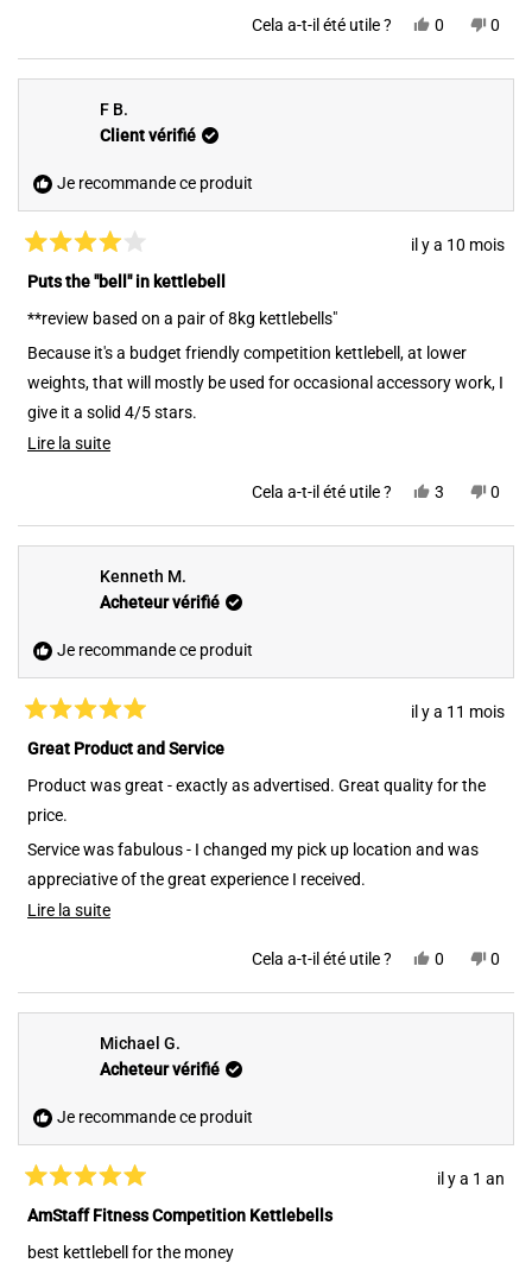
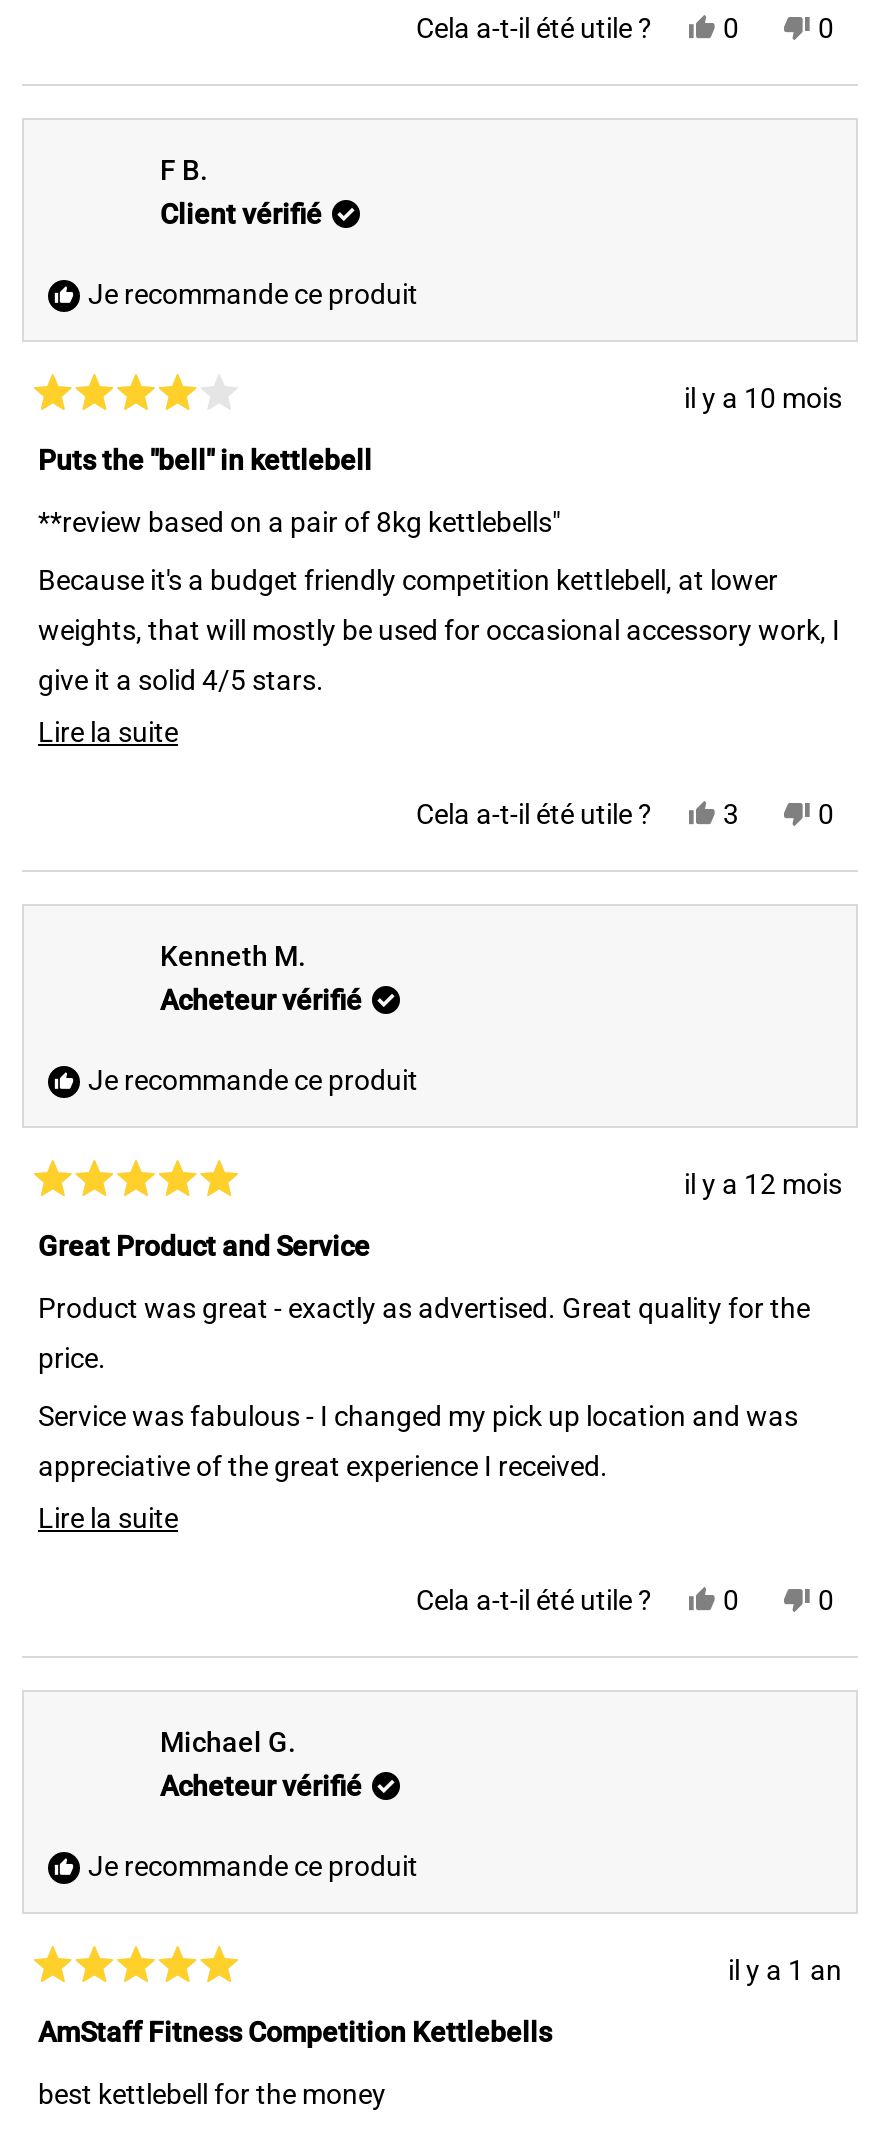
[411,702,505,721] il y a 11 mois -> [684,1167,842,1199] il y a 12 mois

